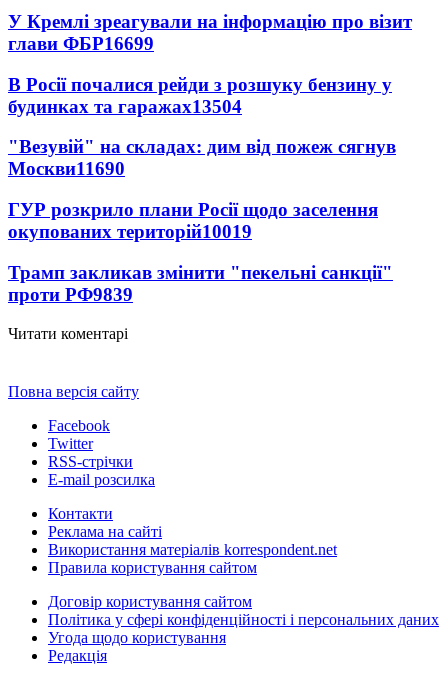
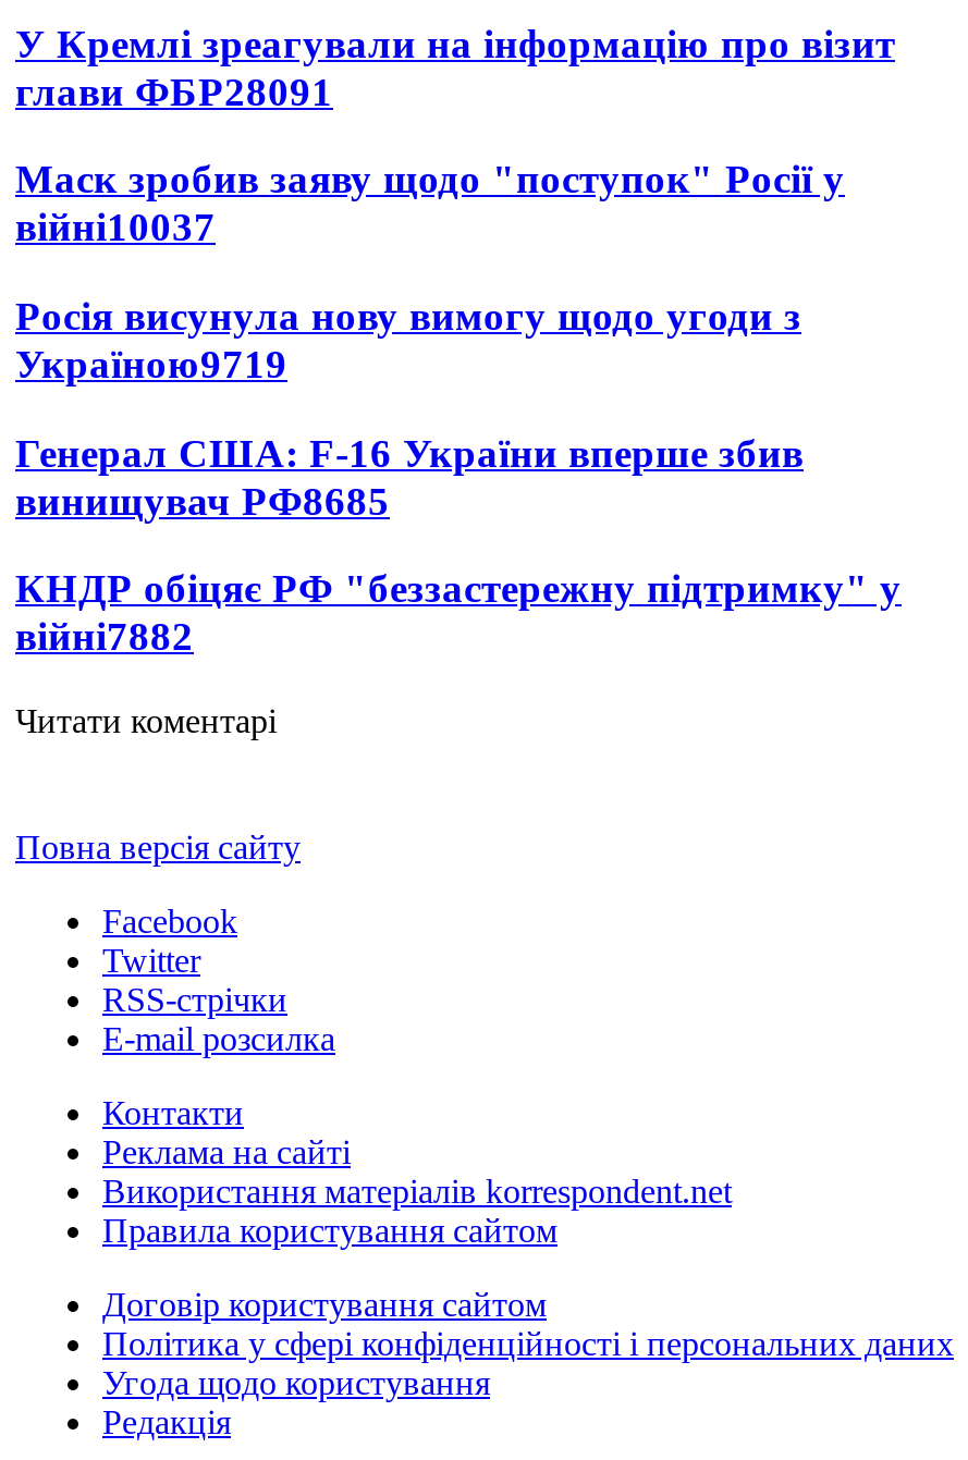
[8,33,154,54] глави ФБР16699 -> [15,67,333,113] глави ФБР28091
[8,74,392,117] В Росії почалися рейди з розшуку бензину у | будинках та гаражах13504 -> [15,156,845,250] Маск зробив заяву щодо "поступок" Росії у | війні10037
[8,136,396,179] "Везувій" на складах: дим від пожеж сягнув | Москви11690 -> [15,292,801,386] Росія висунула нову вимогу щодо угоди з | Україною9719
[8,199,378,242] ГУР розкрило плани Росії щодо заселення | окупованих територій10019 -> [15,429,804,523] Генерал США: F-16 України вперше збив | винищувач РФ8685
[8,262,393,305] Трамп закликав змінити "пекельні санкції" | проти РФ9839 -> [15,566,902,659] КНДР обіцяє РФ "беззастережну підтримку" у | війні7882

